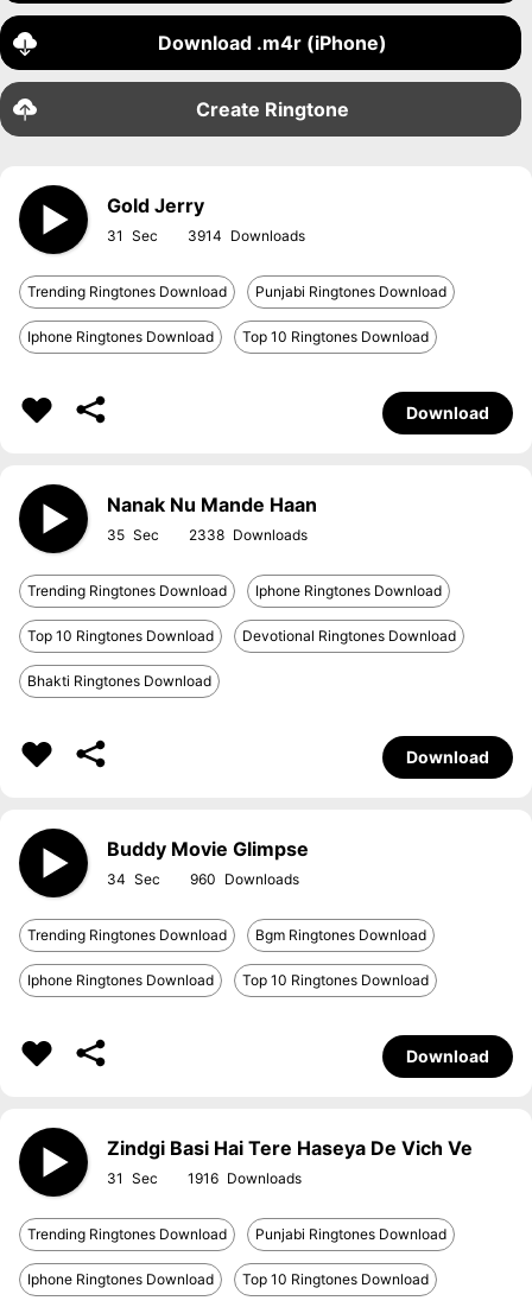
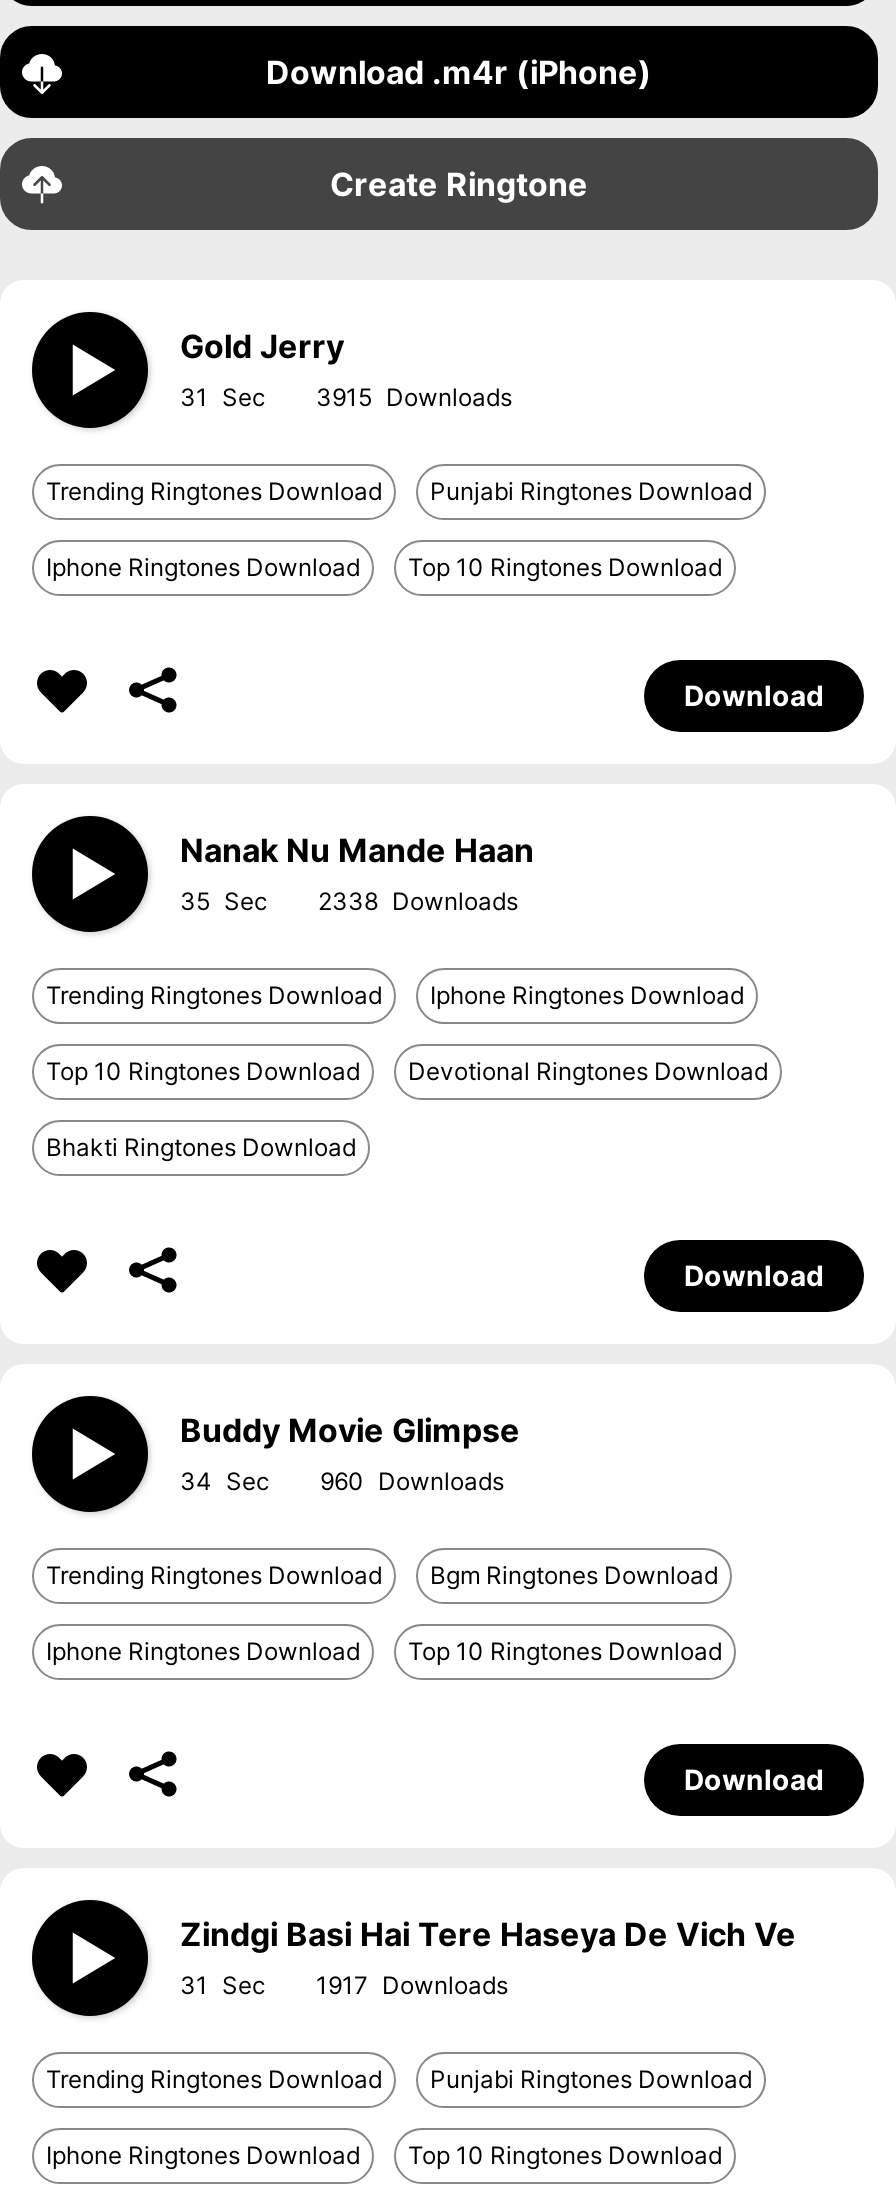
[188,227,226,245] 3914 -> [316,382,378,412] 3915
[188,1169,222,1187] 1916 -> [316,1970,374,2000] 1917

